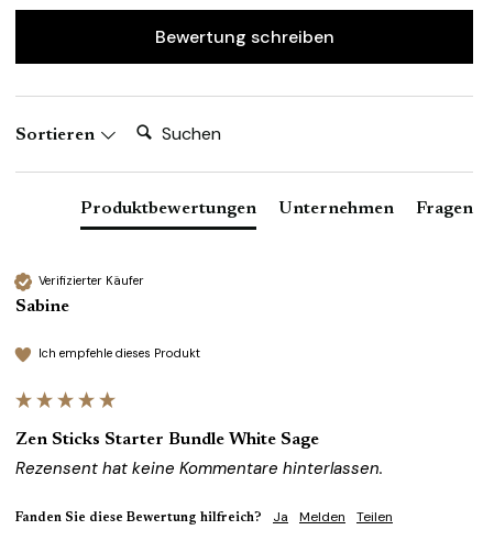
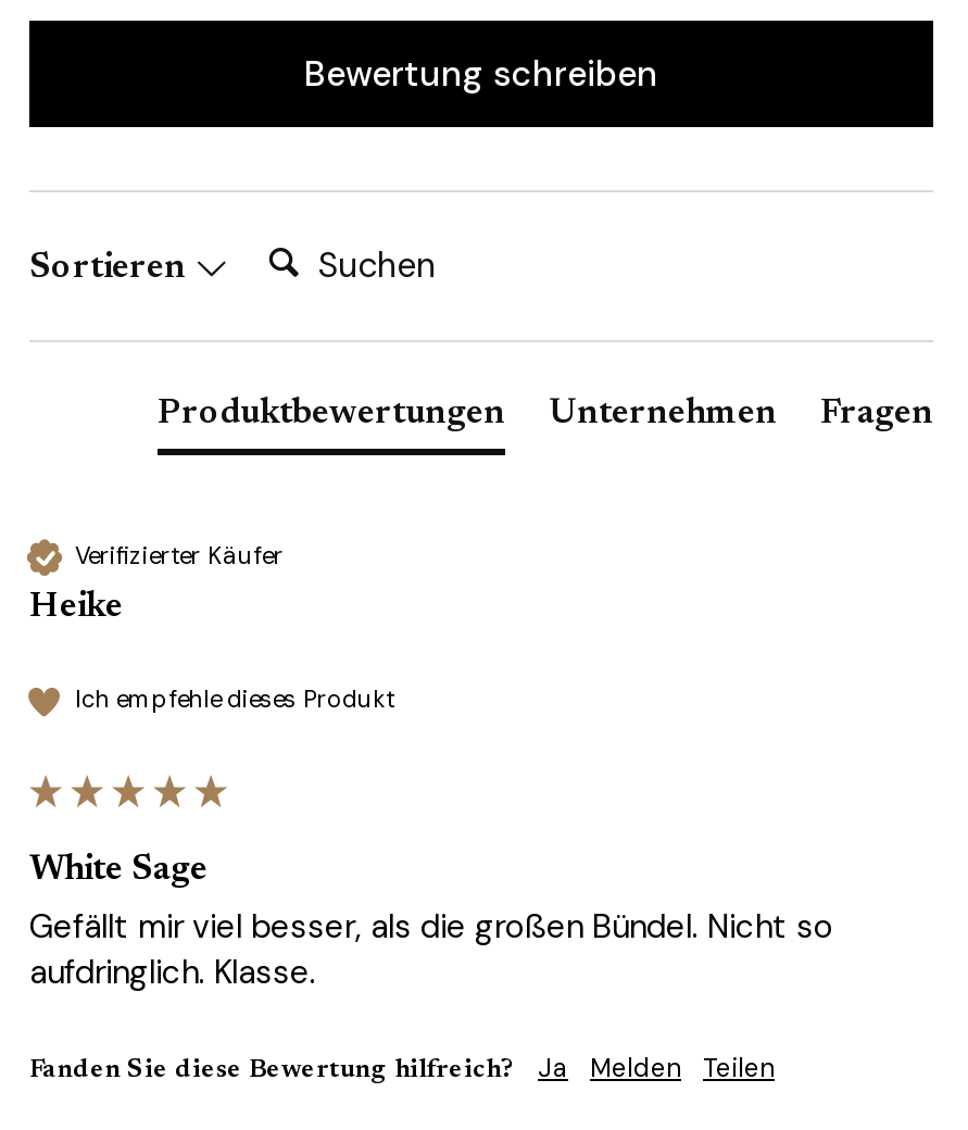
[15,298,69,315] Sabine -> [29,590,123,624] Heike
[15,431,383,479] Zen Sticks Starter Bundle White Sage | Rezensent hat keine Kommentare hinterlassen. -> [29,852,833,994] White Sage | Gefällt mir viel besser, als die großen Bündel. Nicht so | aufdringlich. Klasse.

